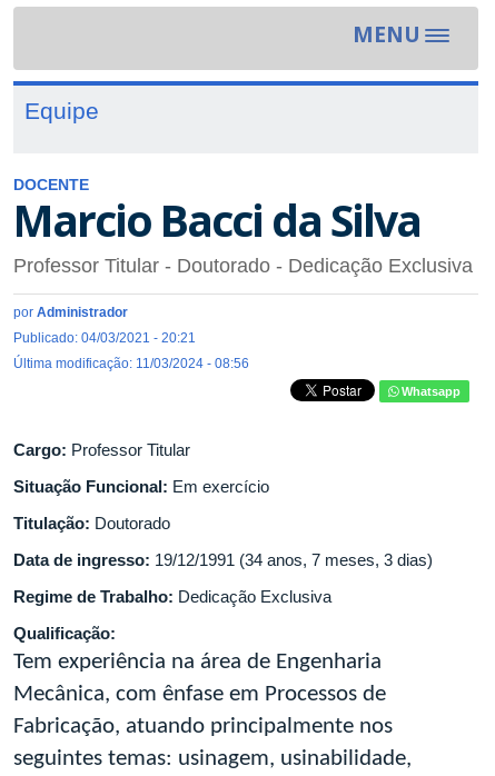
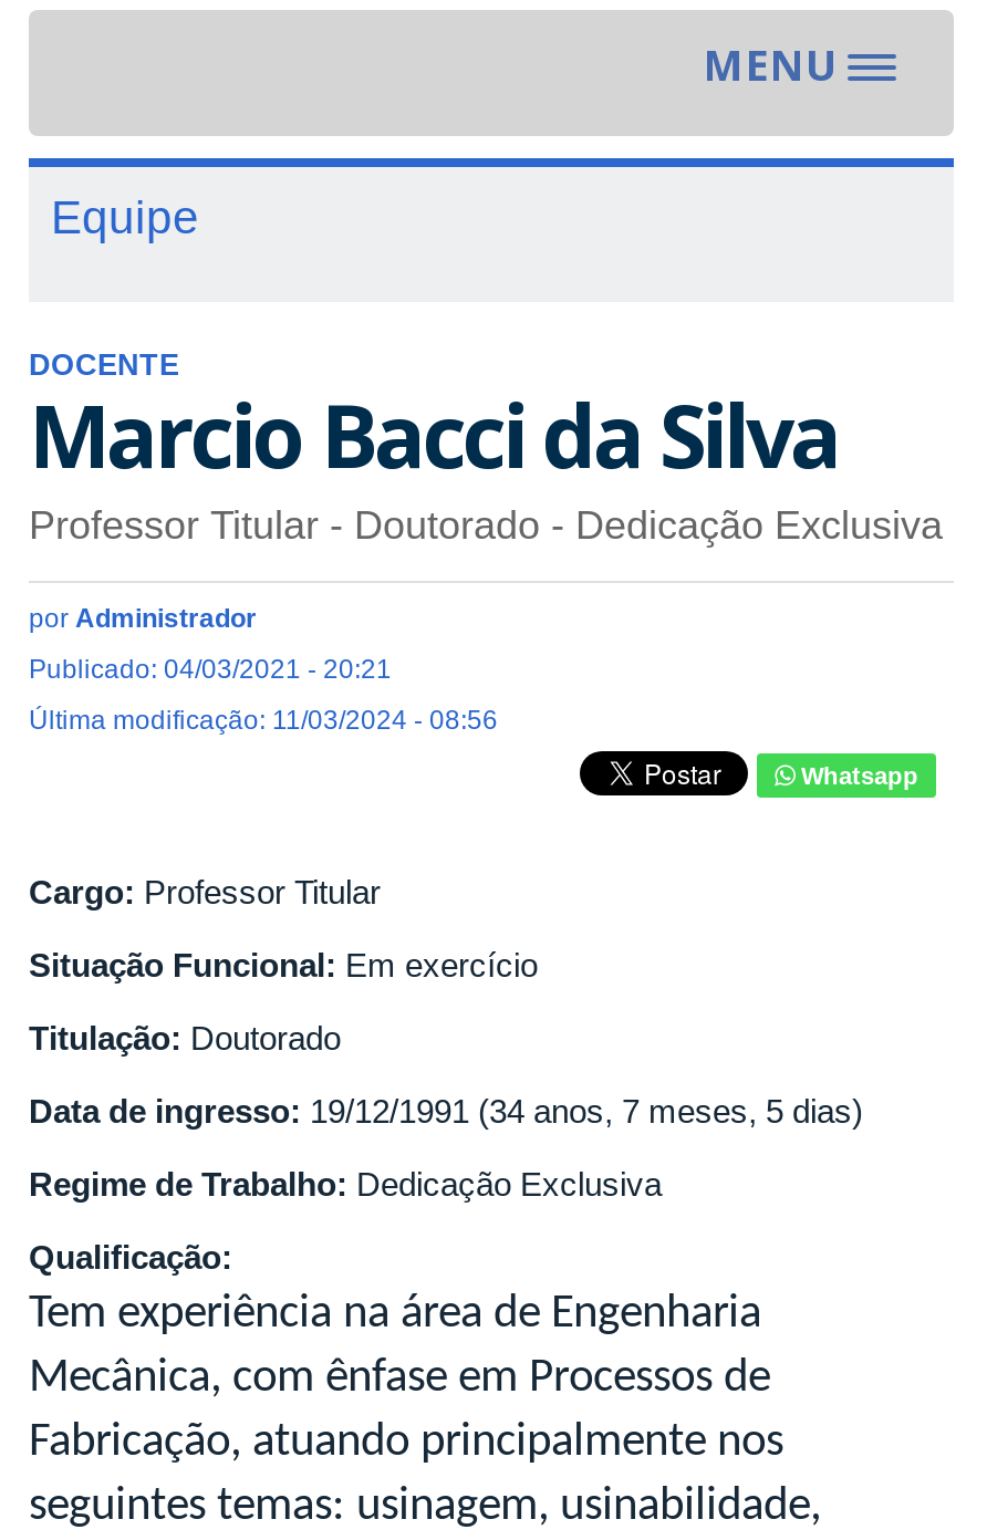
[13,550,433,569] Data de ingresso: 19/12/1991 (34 anos, 7 meses, 3 dias) -> [29,1091,863,1129] Data de ingresso: 19/12/1991 (34 anos, 7 meses, 5 dias)

